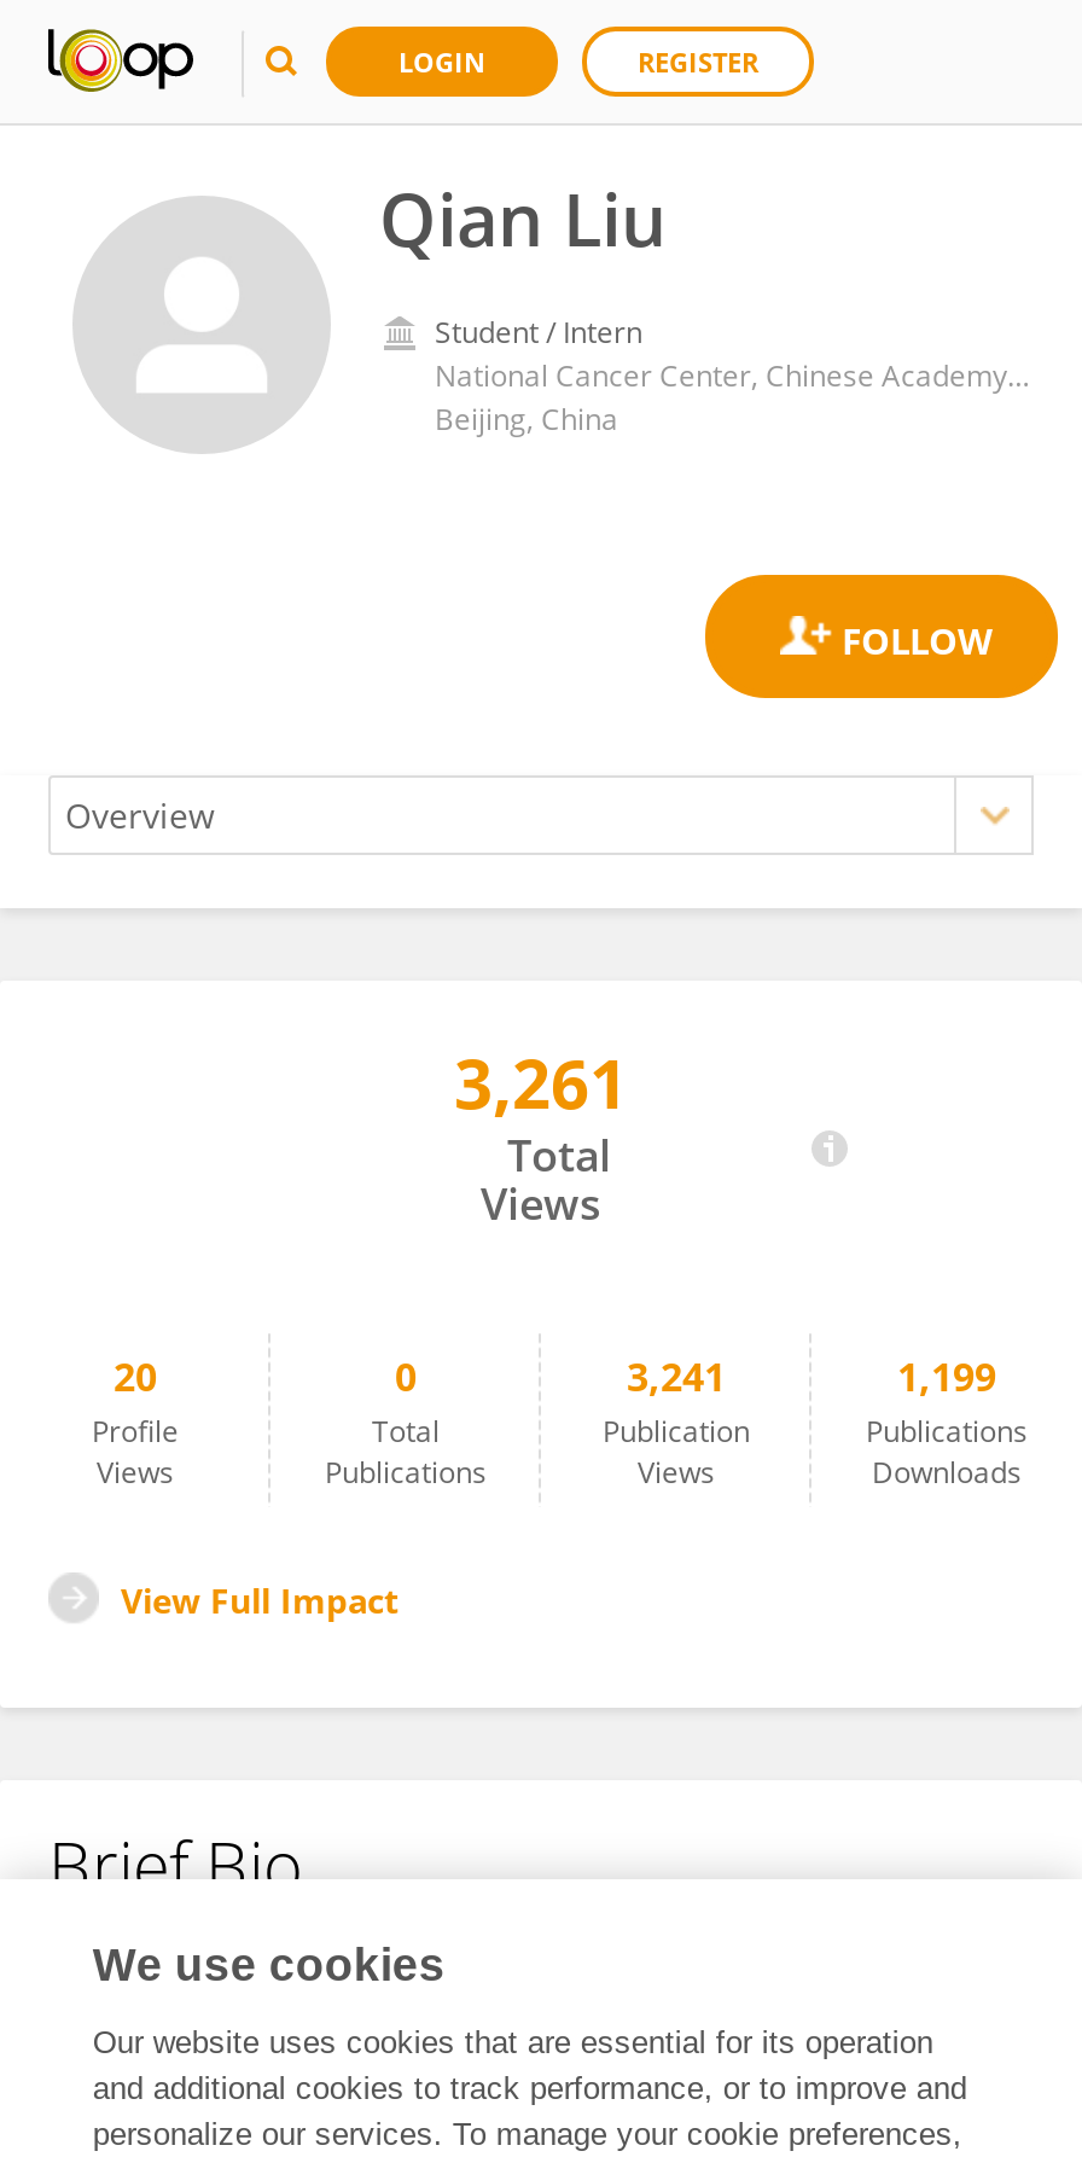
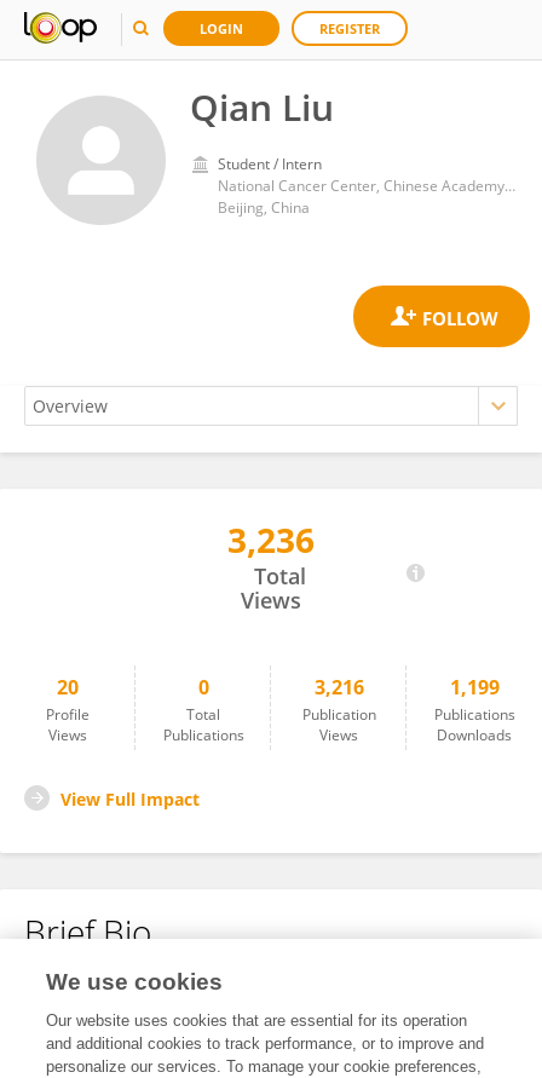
[454,1036,628,1128] 3,261 -> [227,517,315,563] 3,236
[627,1350,726,1403] 3,241 -> [314,674,364,701] 3,216

